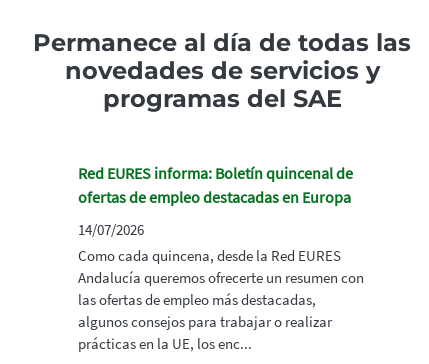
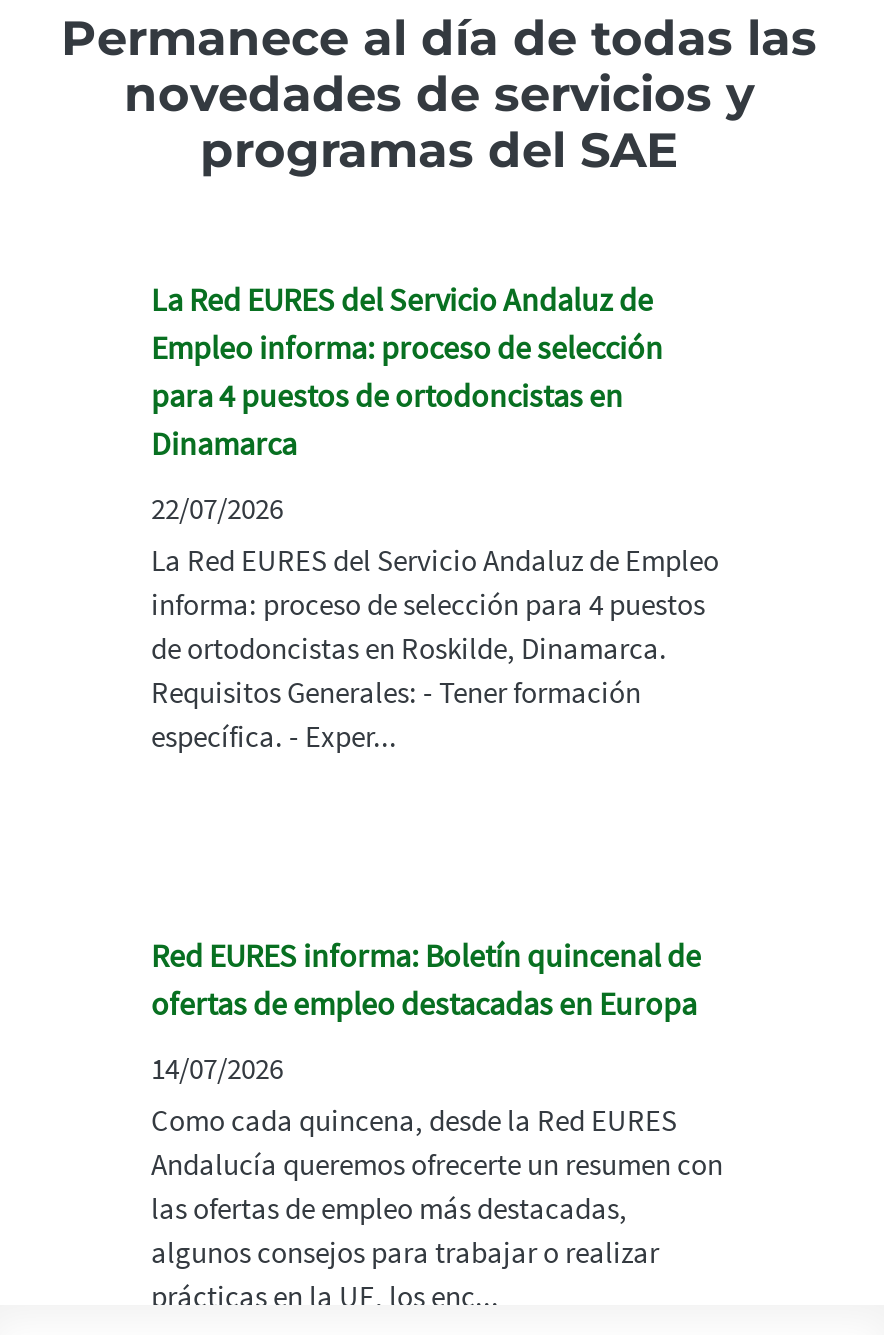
none -> [151,279,719,755] La Red EURES del Servicio Andaluz de | Empleo informa: proceso de selección | para 4 puestos de ortodoncistas en | Dinamarca | 22/07/2026 | La Red EURES del Servicio Andaluz de Empleo | informa: proceso de selección para 4 puestos | de ortodoncistas en Roskilde, Dinamarca. | Requisitos Generales: - Tener formación | específica. - Exper...

